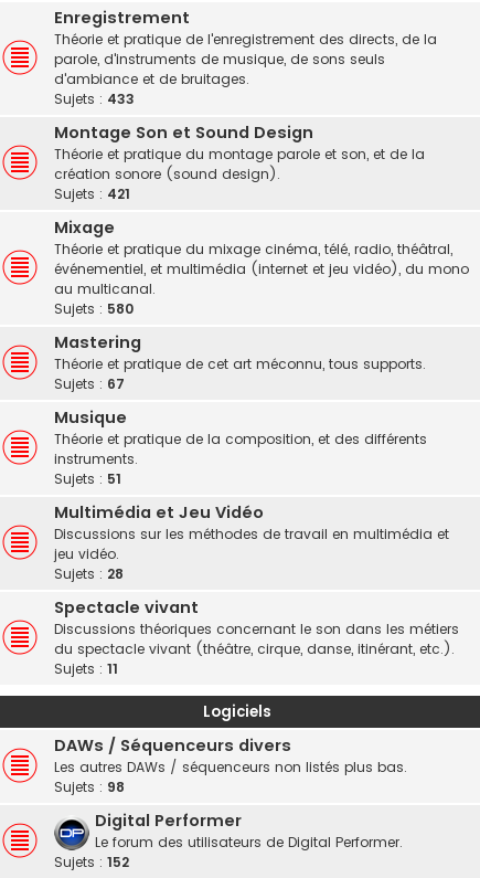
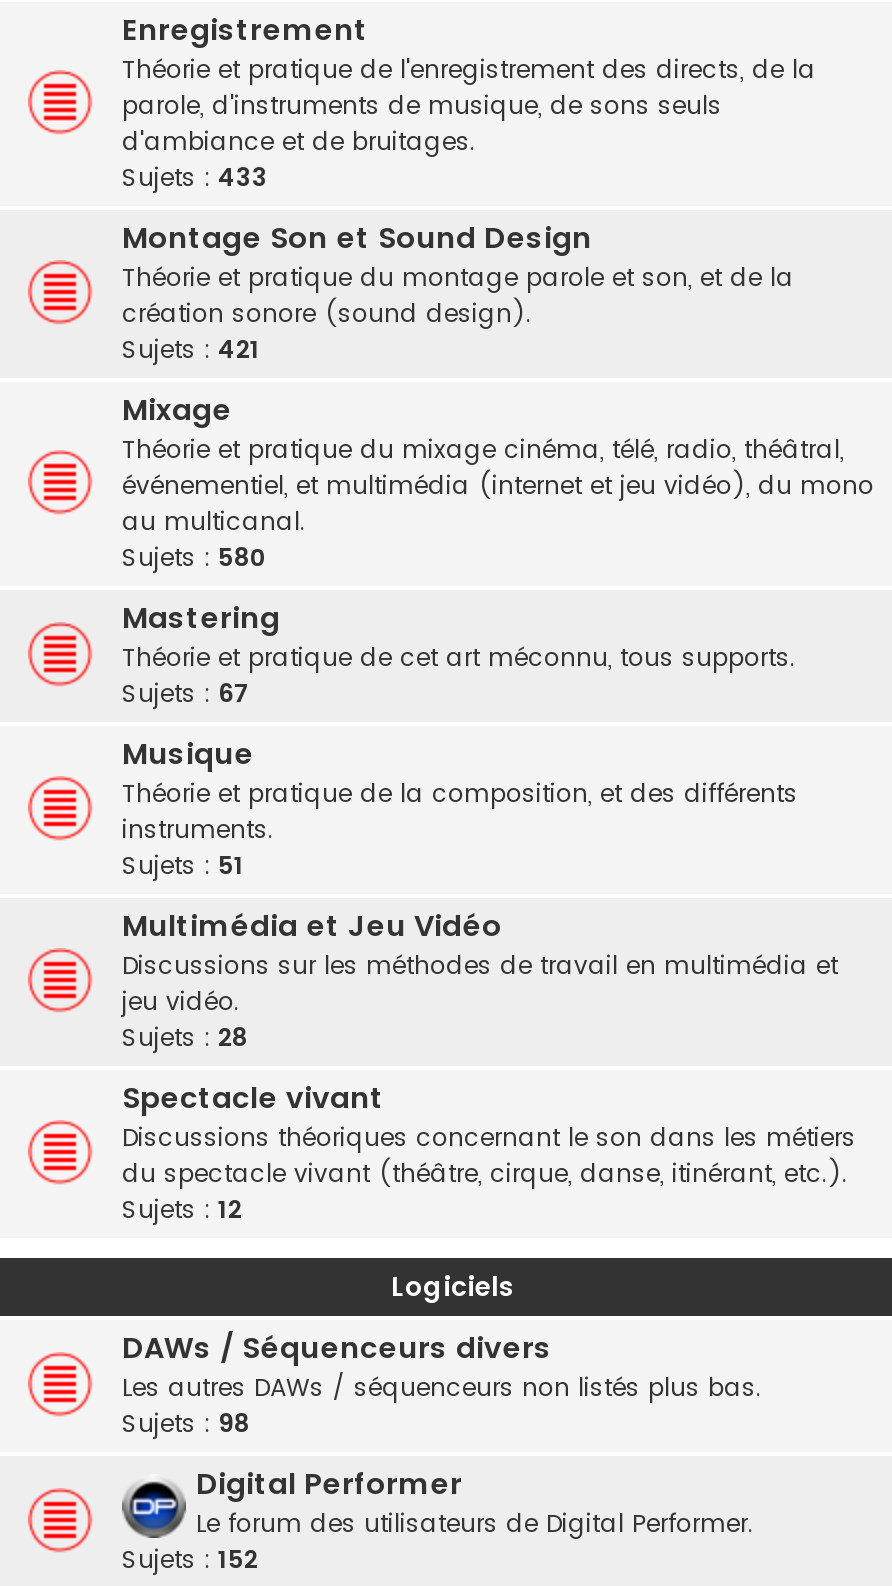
[54,659,118,678] Sujets : 11 -> [122,1192,242,1226] Sujets : 12

